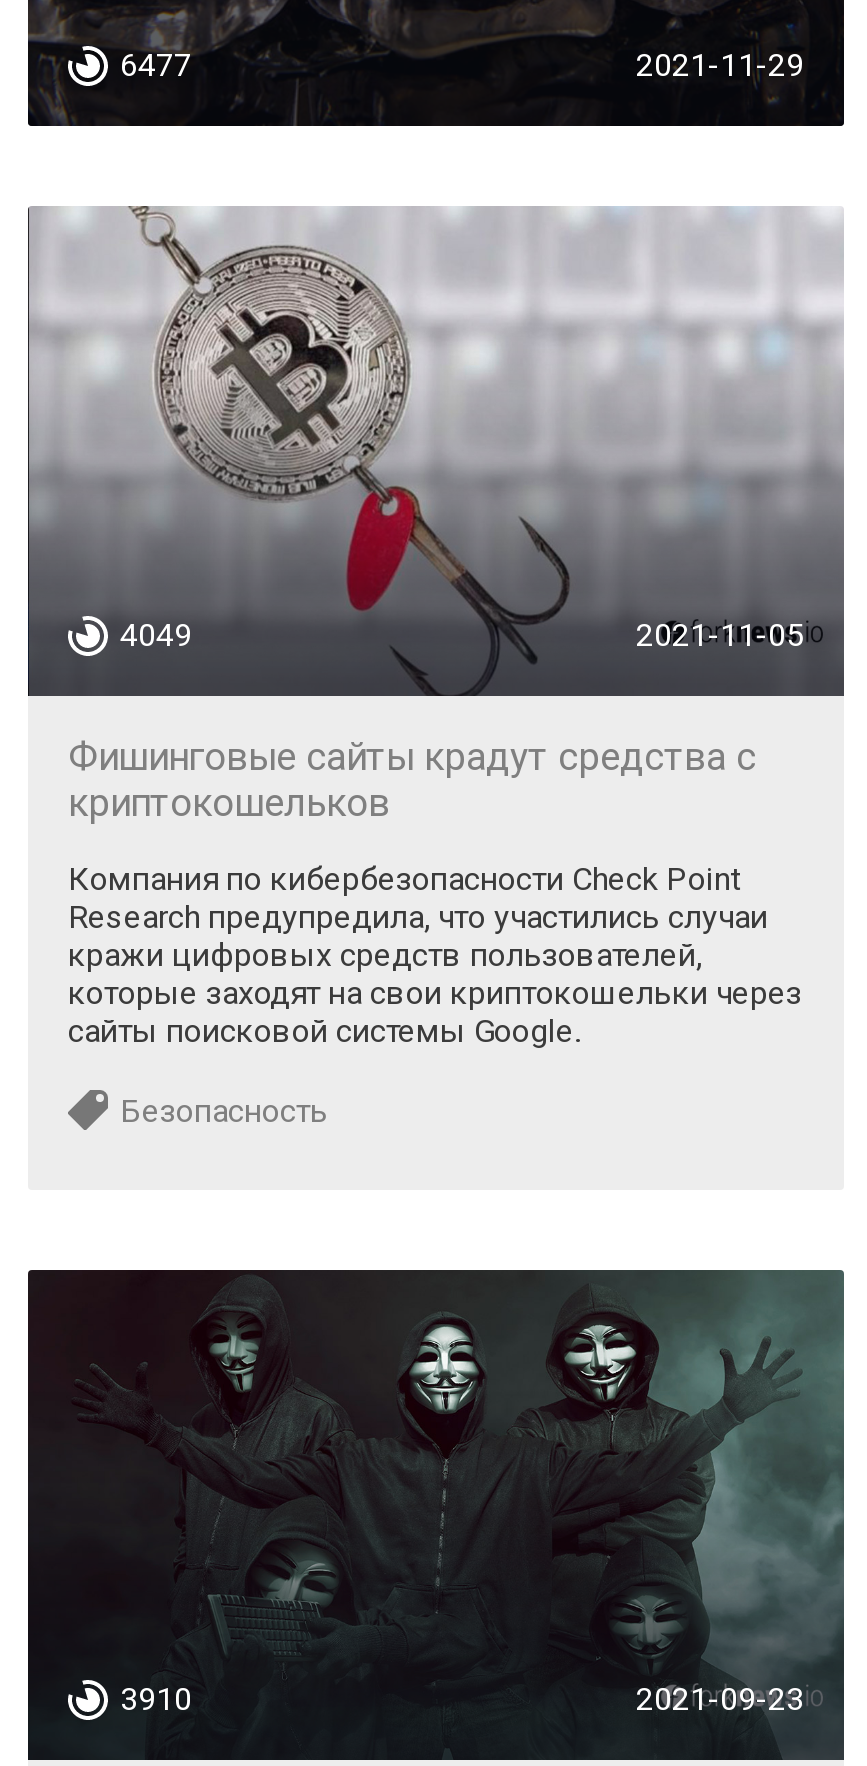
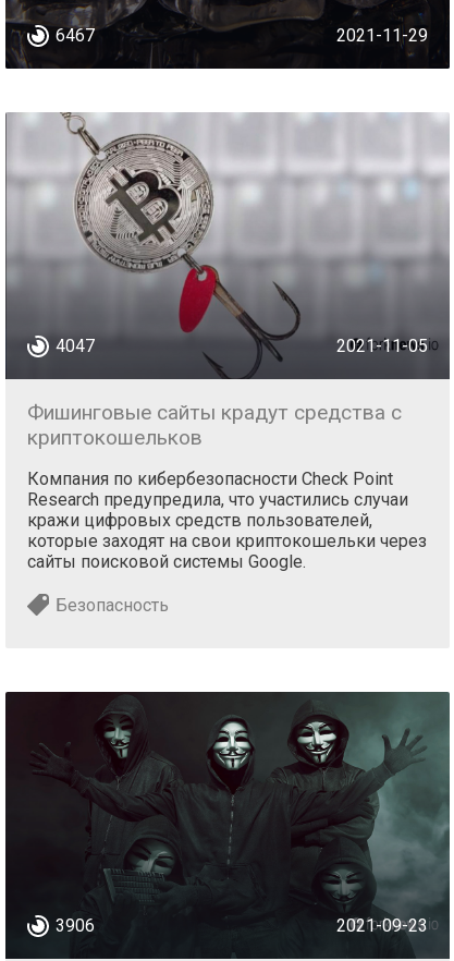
[120,46,192,84] 6477 -> [56,25,95,46] 6467
[120,616,192,654] 4049 -> [56,335,95,356] 4047
[120,1680,192,1718] 3910 -> [56,915,95,936] 3906

